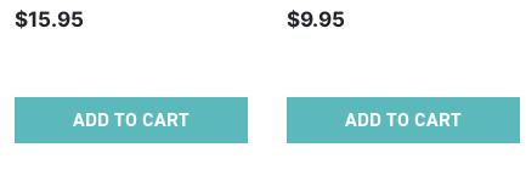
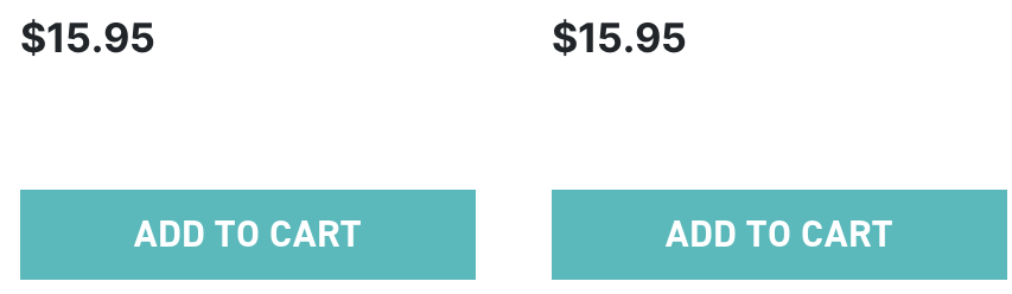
[287,7,345,32] $9.95 -> [552,13,687,60] $15.95

